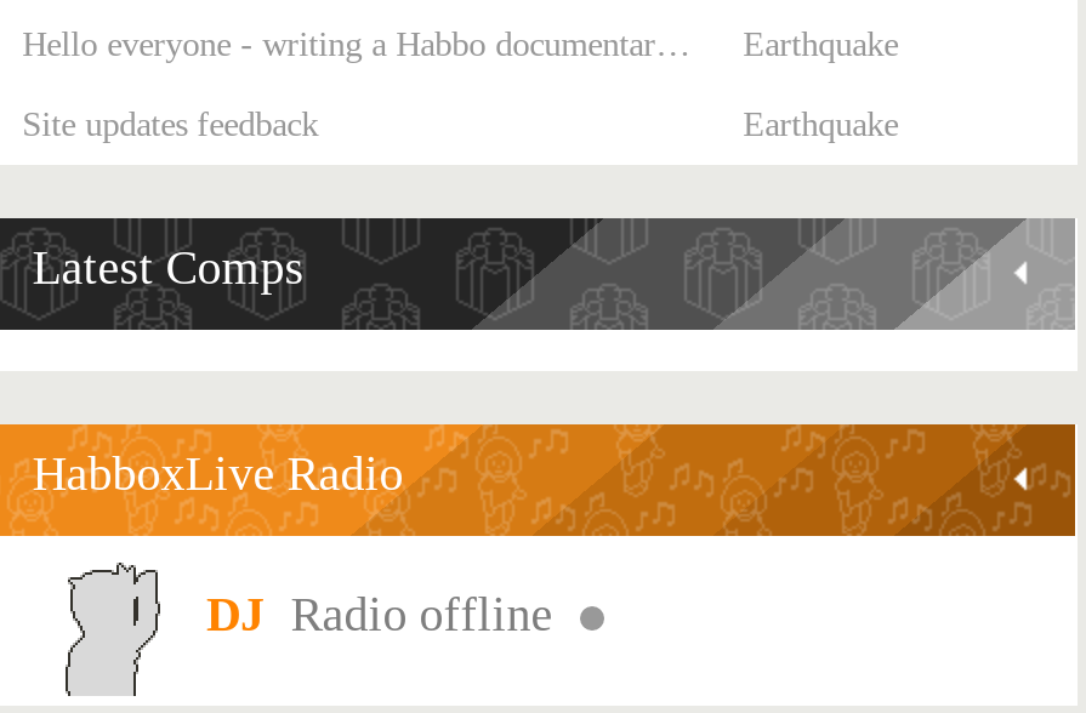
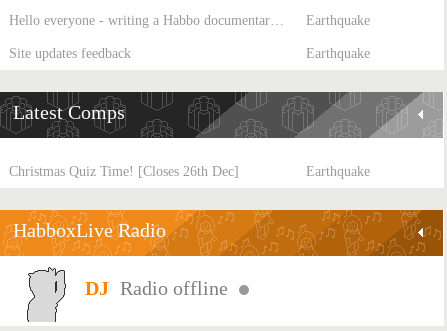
none -> [9,163,370,179] Christmas Quiz Time! [Closes 26th Dec] | Earthquake

